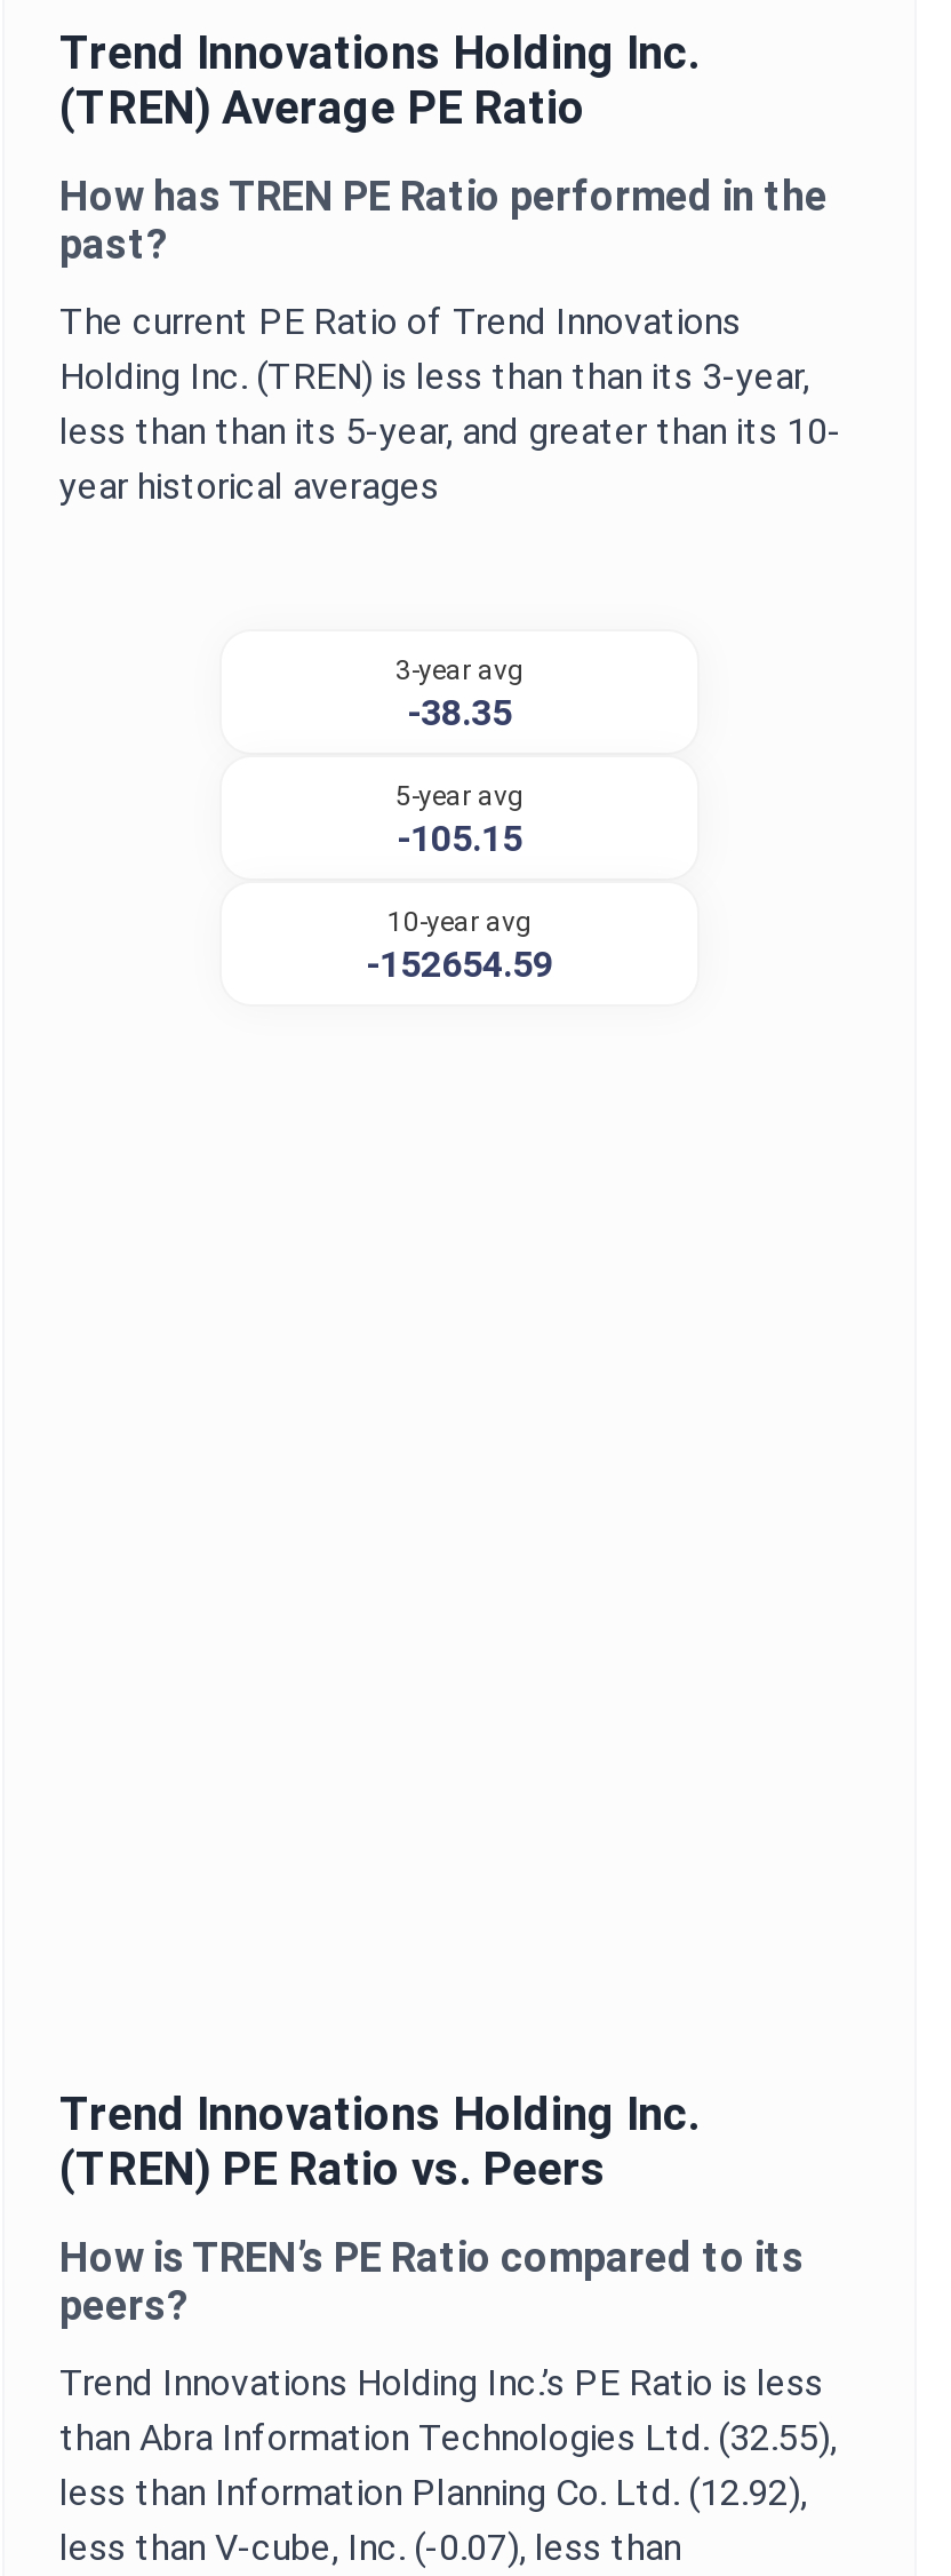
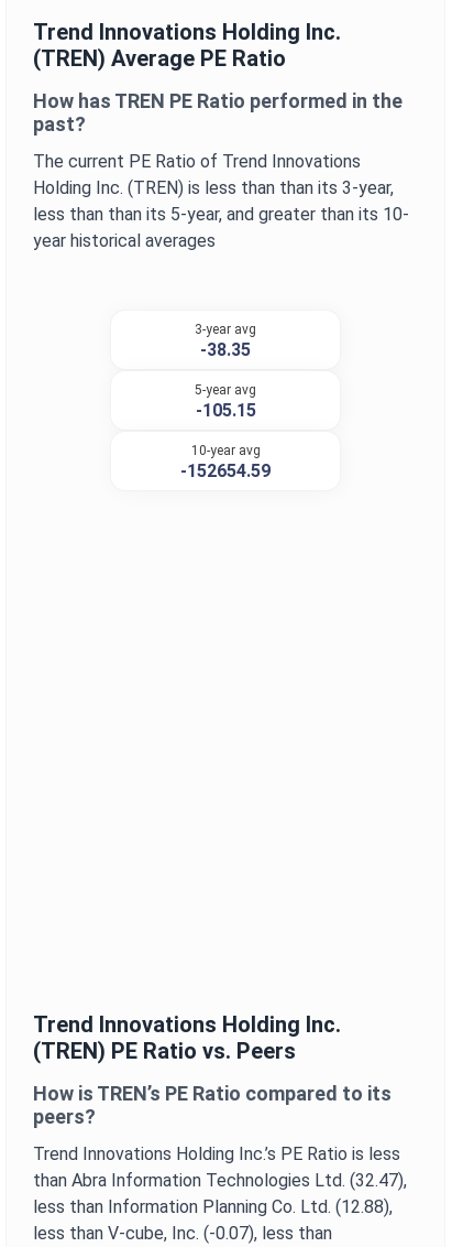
[59,2416,837,2459] than Abra Information Technologies Ltd. (32.55), -> [33,1170,407,1191] than Abra Information Technologies Ltd. (32.47),
[59,2471,807,2514] less than Information Planning Co. Ltd. (12.92), -> [33,1196,393,1217] less than Information Planning Co. Ltd. (12.88),

